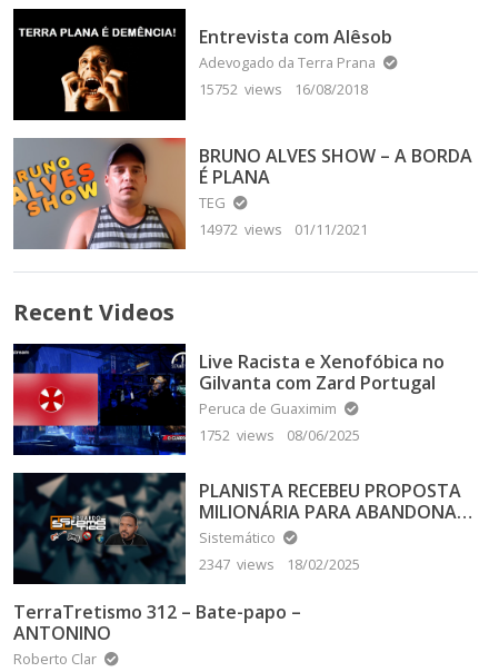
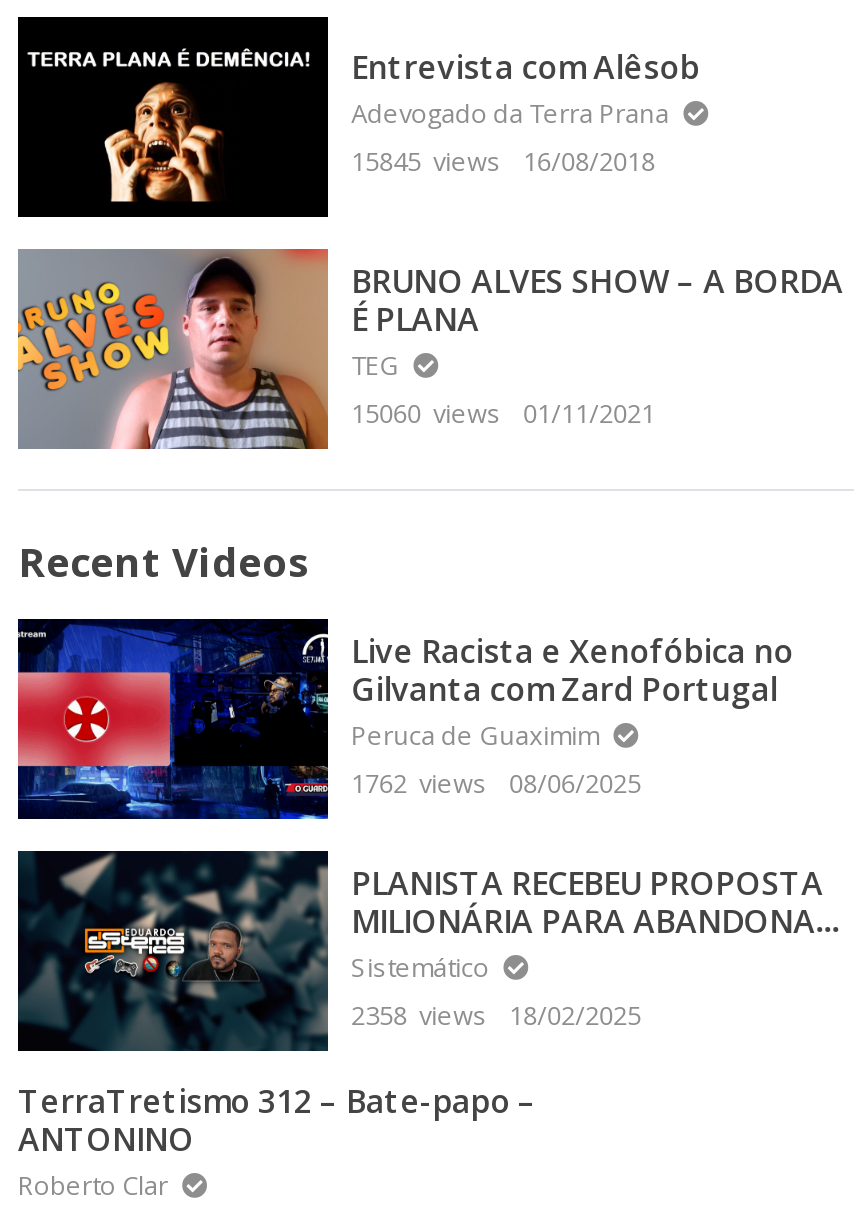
[199,79,368,99] 15752 views 16/08/2018 -> [351,143,655,179] 15845 views 16/08/2018
[199,219,368,239] 14972 views 01/11/2021 -> [351,394,655,430] 15060 views 01/11/2021
[199,425,360,445] 1752 views 08/06/2025 -> [351,764,641,800] 1762 views 08/06/2025
[199,554,360,574] 2347 views 18/02/2025 -> [351,996,641,1032] 2358 views 18/02/2025

